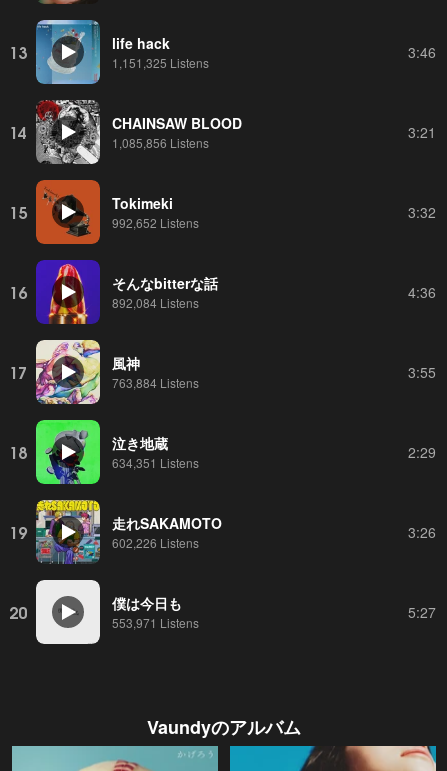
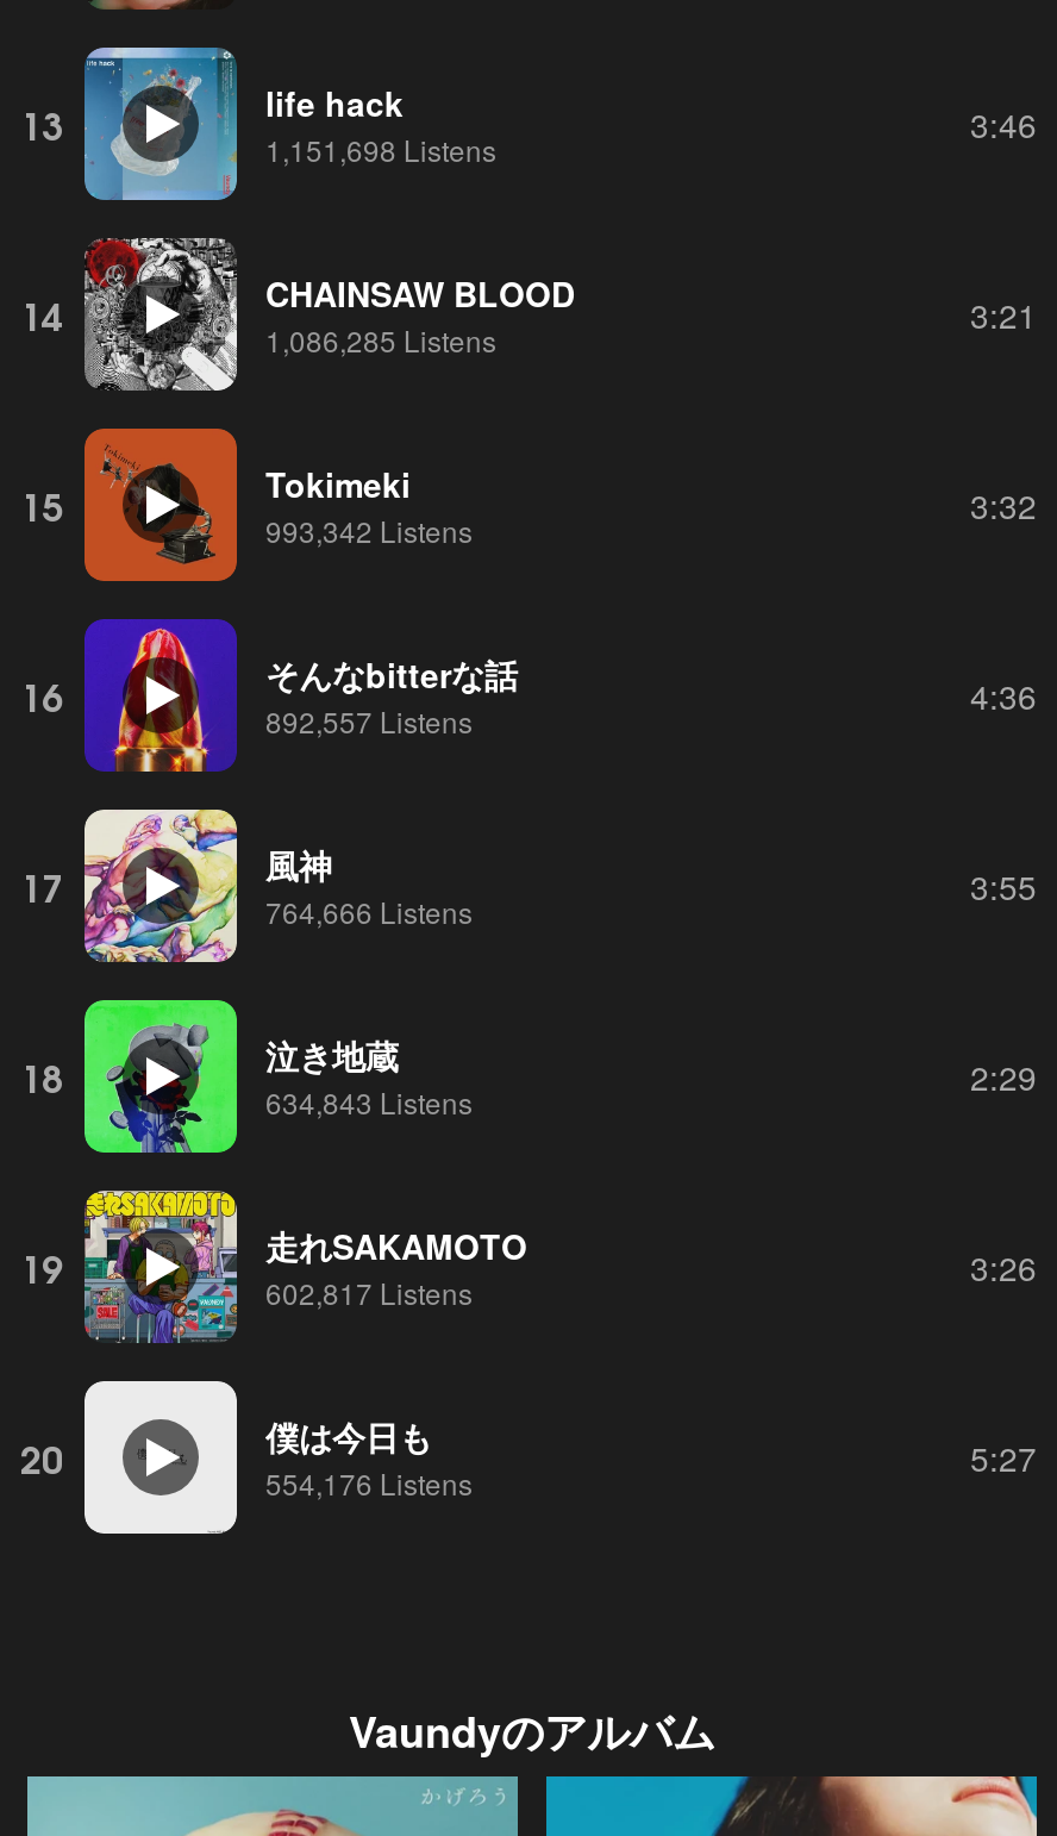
[112,53,209,70] 1,151,325 Listens -> [265,127,496,168] 1,151,698 Listens
[112,133,209,150] 1,085,856 Listens -> [265,318,496,358] 1,086,285 Listens
[112,213,199,230] 992,652 Listens -> [265,508,473,549] 993,342 Listens
[112,293,199,310] 892,084 Listens -> [265,699,473,739] 892,557 Listens
[112,373,199,390] 763,884 Listens -> [265,889,473,930] 764,666 Listens
[112,453,199,470] 634,351 Listens -> [265,1080,473,1120] 634,843 Listens
[112,533,199,550] 602,226 Listens -> [265,1270,473,1311] 602,817 Listens
[112,613,199,630] 553,971 Listens -> [265,1461,473,1501] 554,176 Listens

